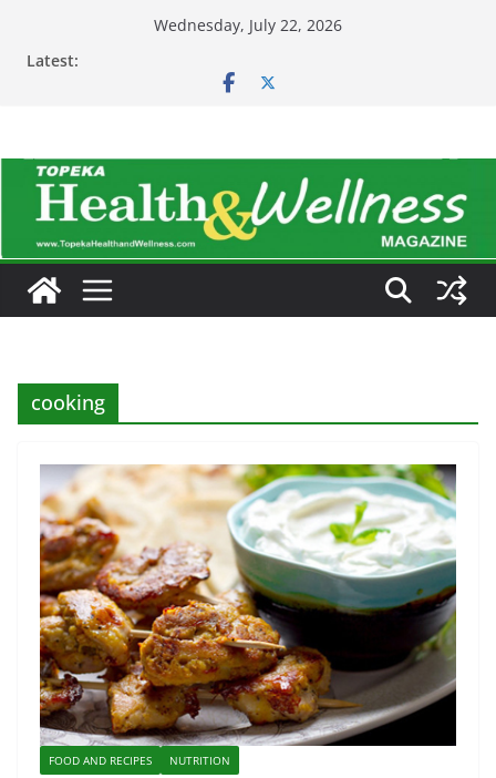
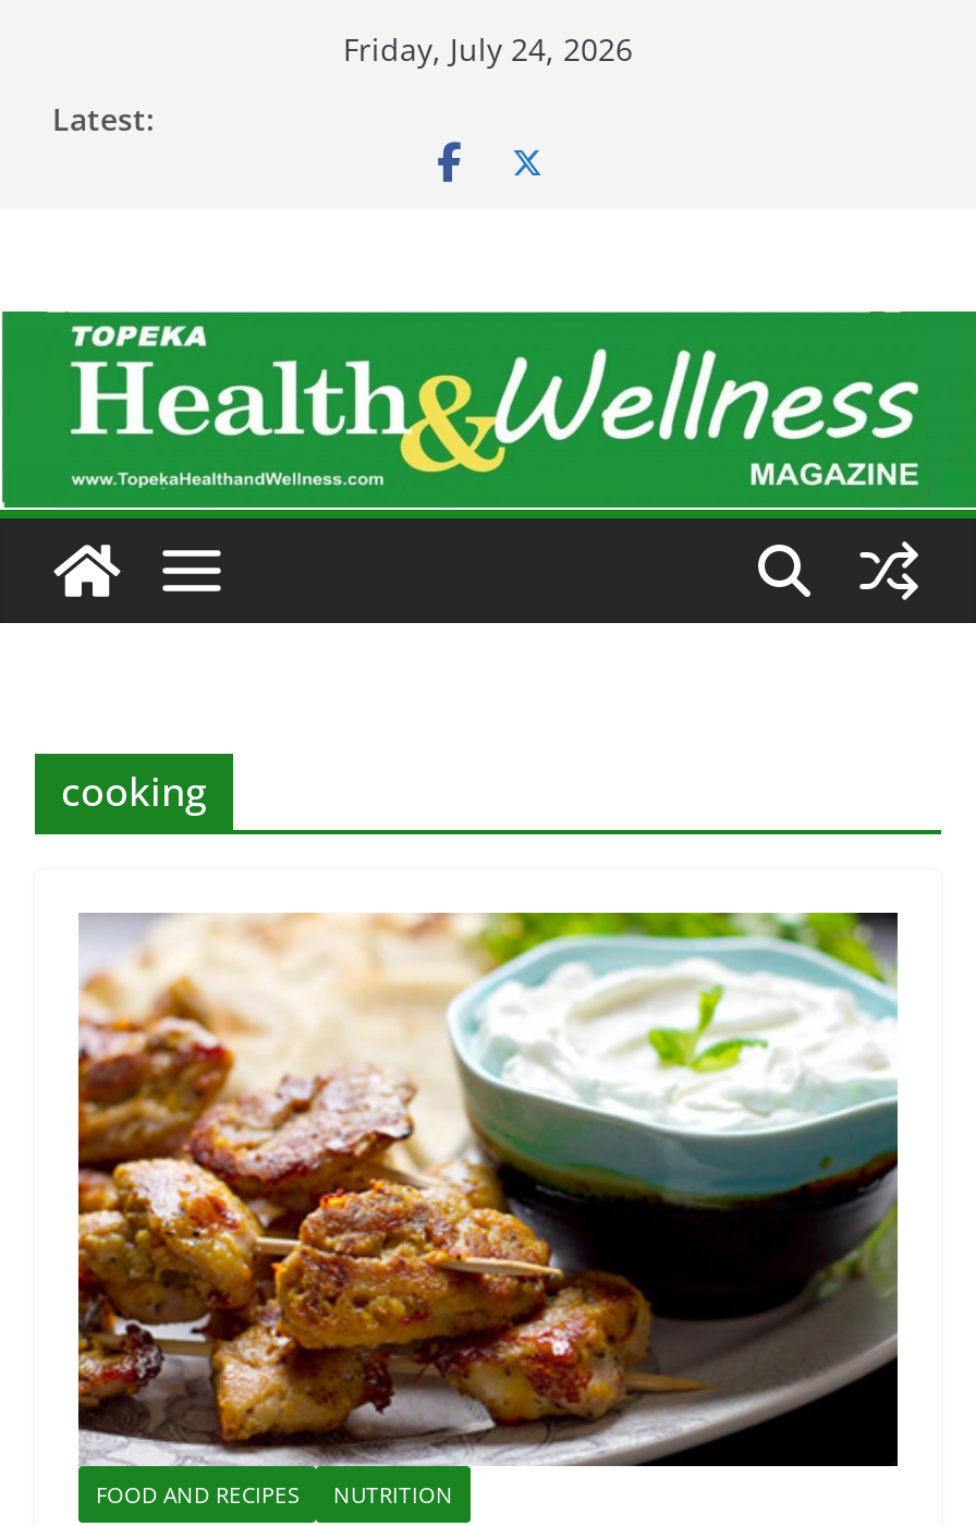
[154,14,342,35] Wednesday, July 22, 2026 -> [343,28,633,70] Friday, July 24, 2026

